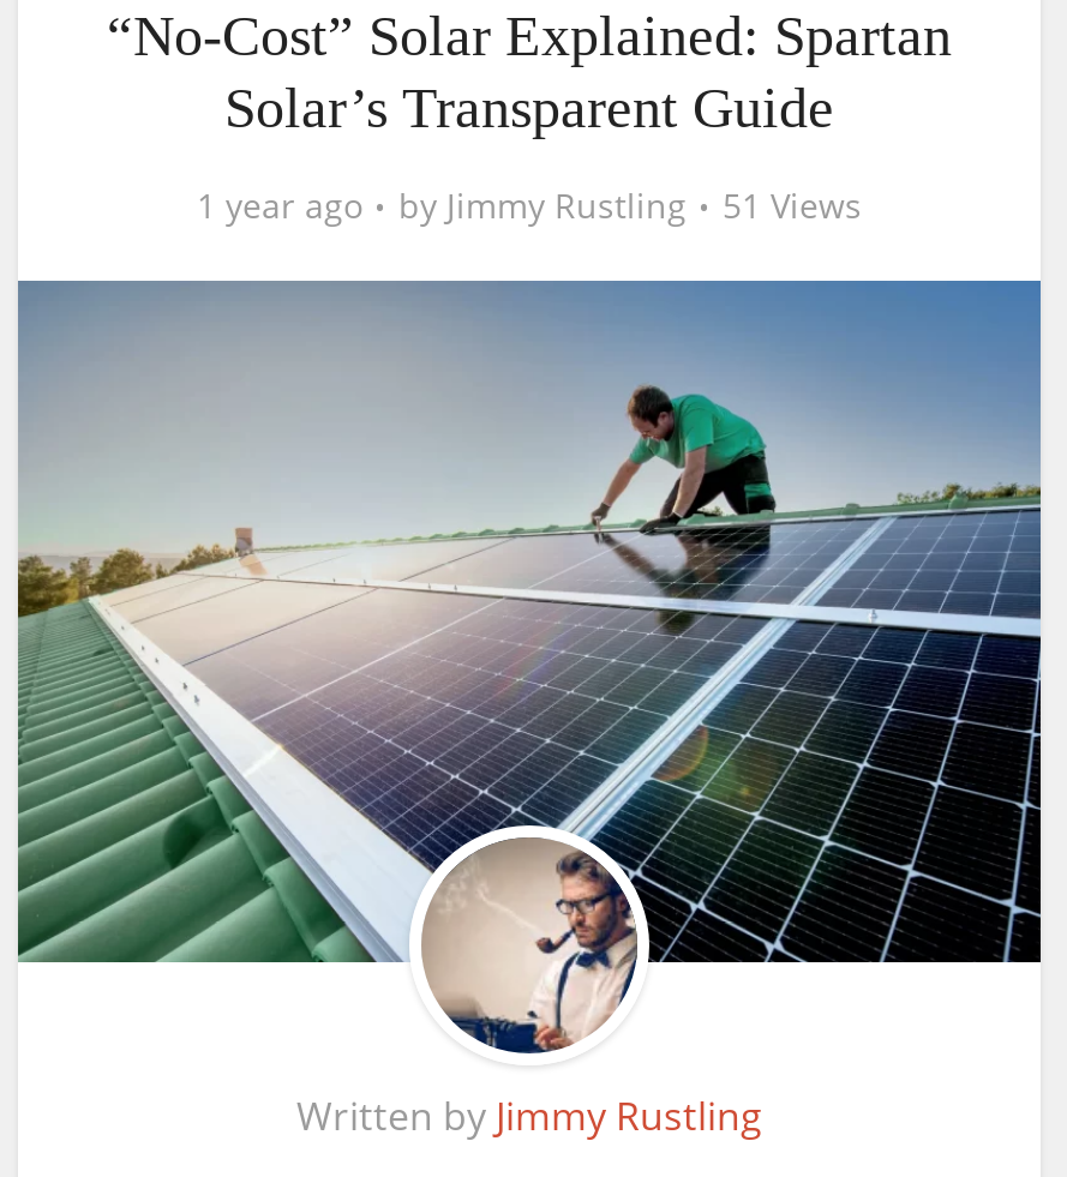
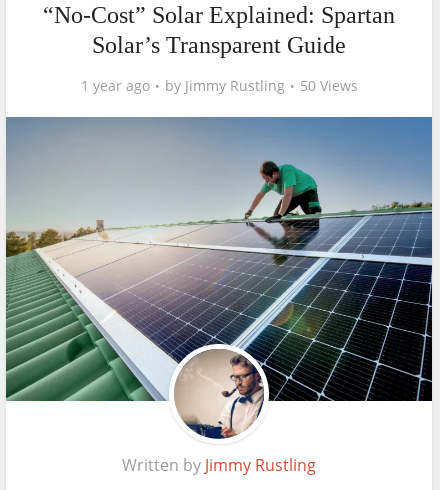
[197,182,862,228] 1 year ago by Jimmy Rustling 51 Views -> [80,76,357,95] 1 year ago by Jimmy Rustling 50 Views

